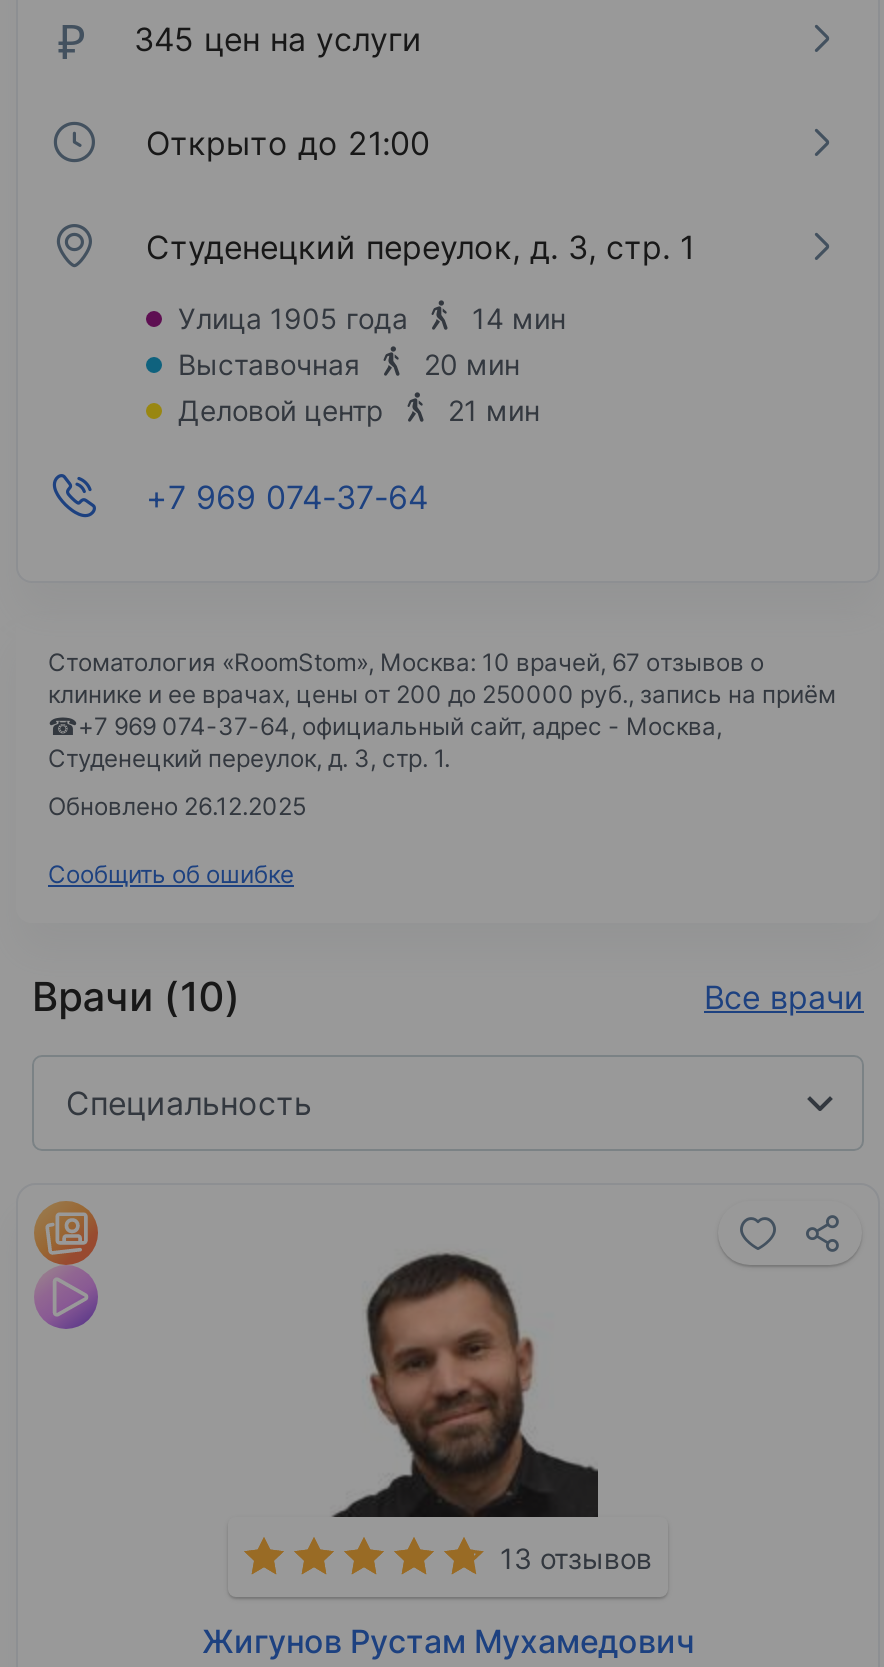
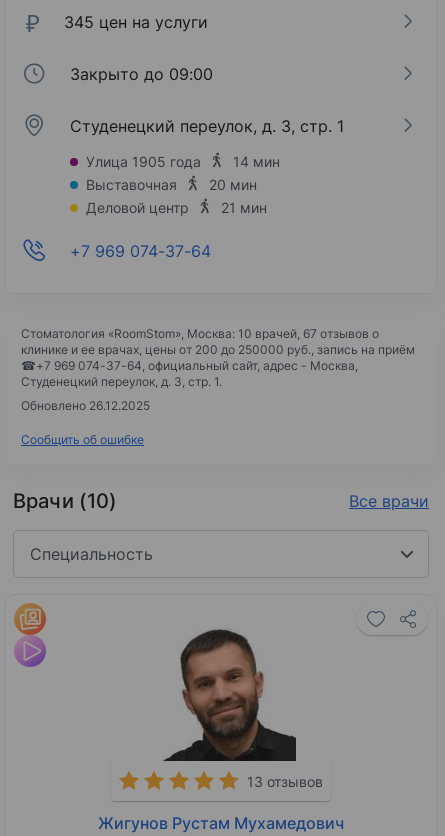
[146,123,430,163] Открыто до 21:00 -> [70,64,213,84] Закрыто до 09:00

